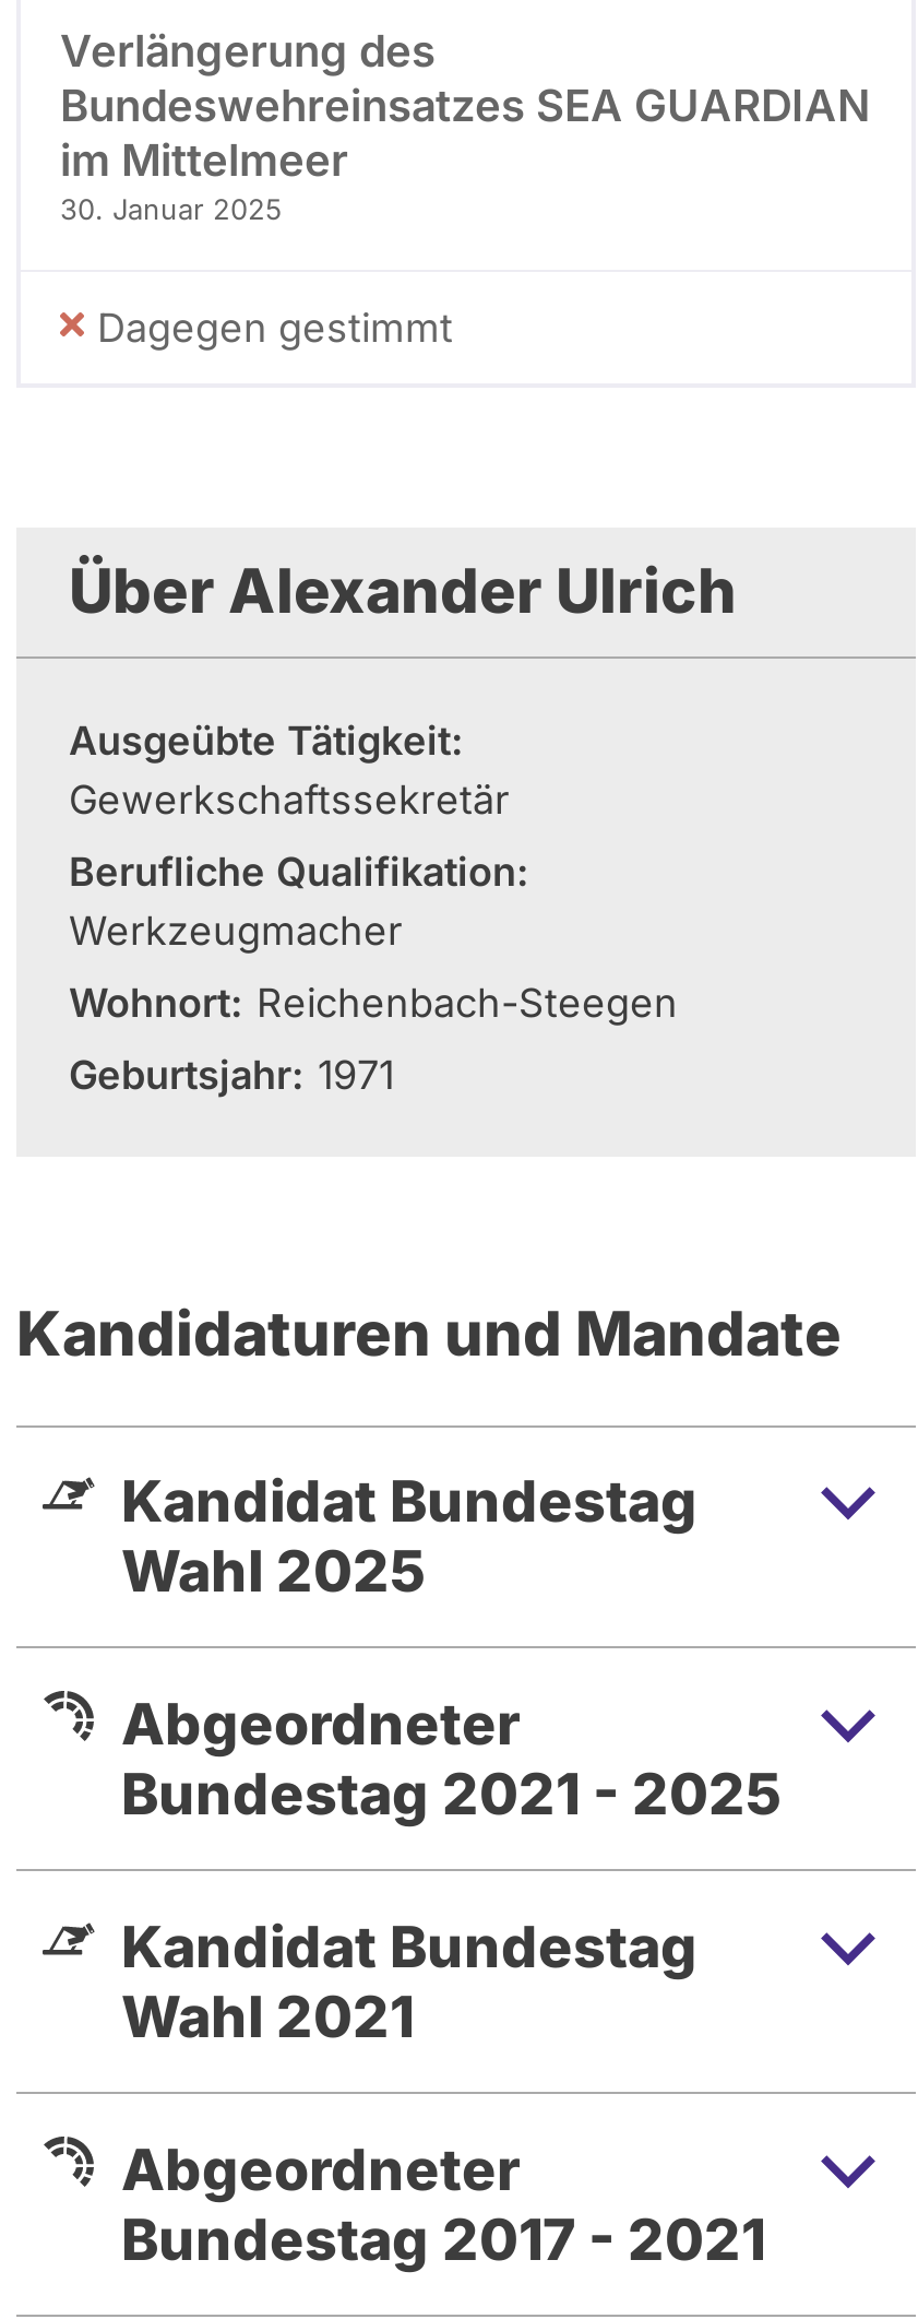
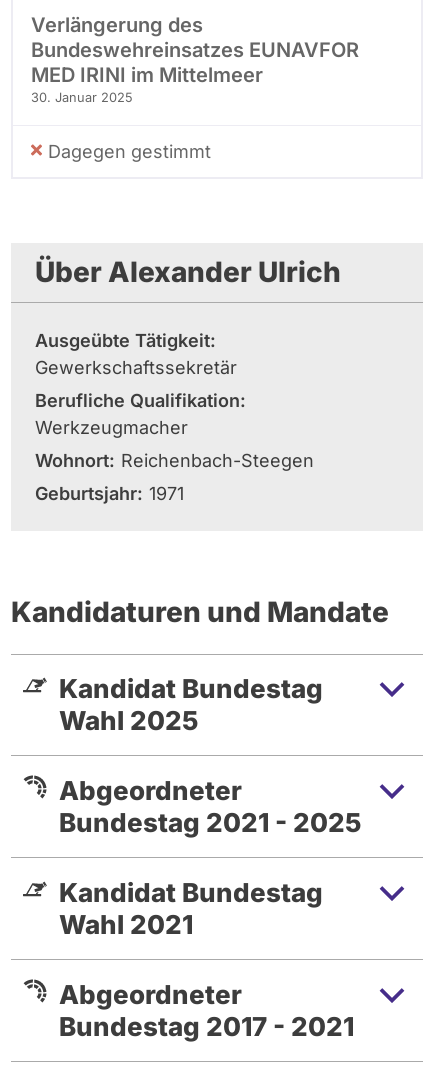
[60,80,870,187] Bundeswehreinsatzes SEA GUARDIAN | im Mittelmeer -> [31,38,359,87] Bundeswehreinsatzes EUNAVFOR | MED IRINI im Mittelmeer

